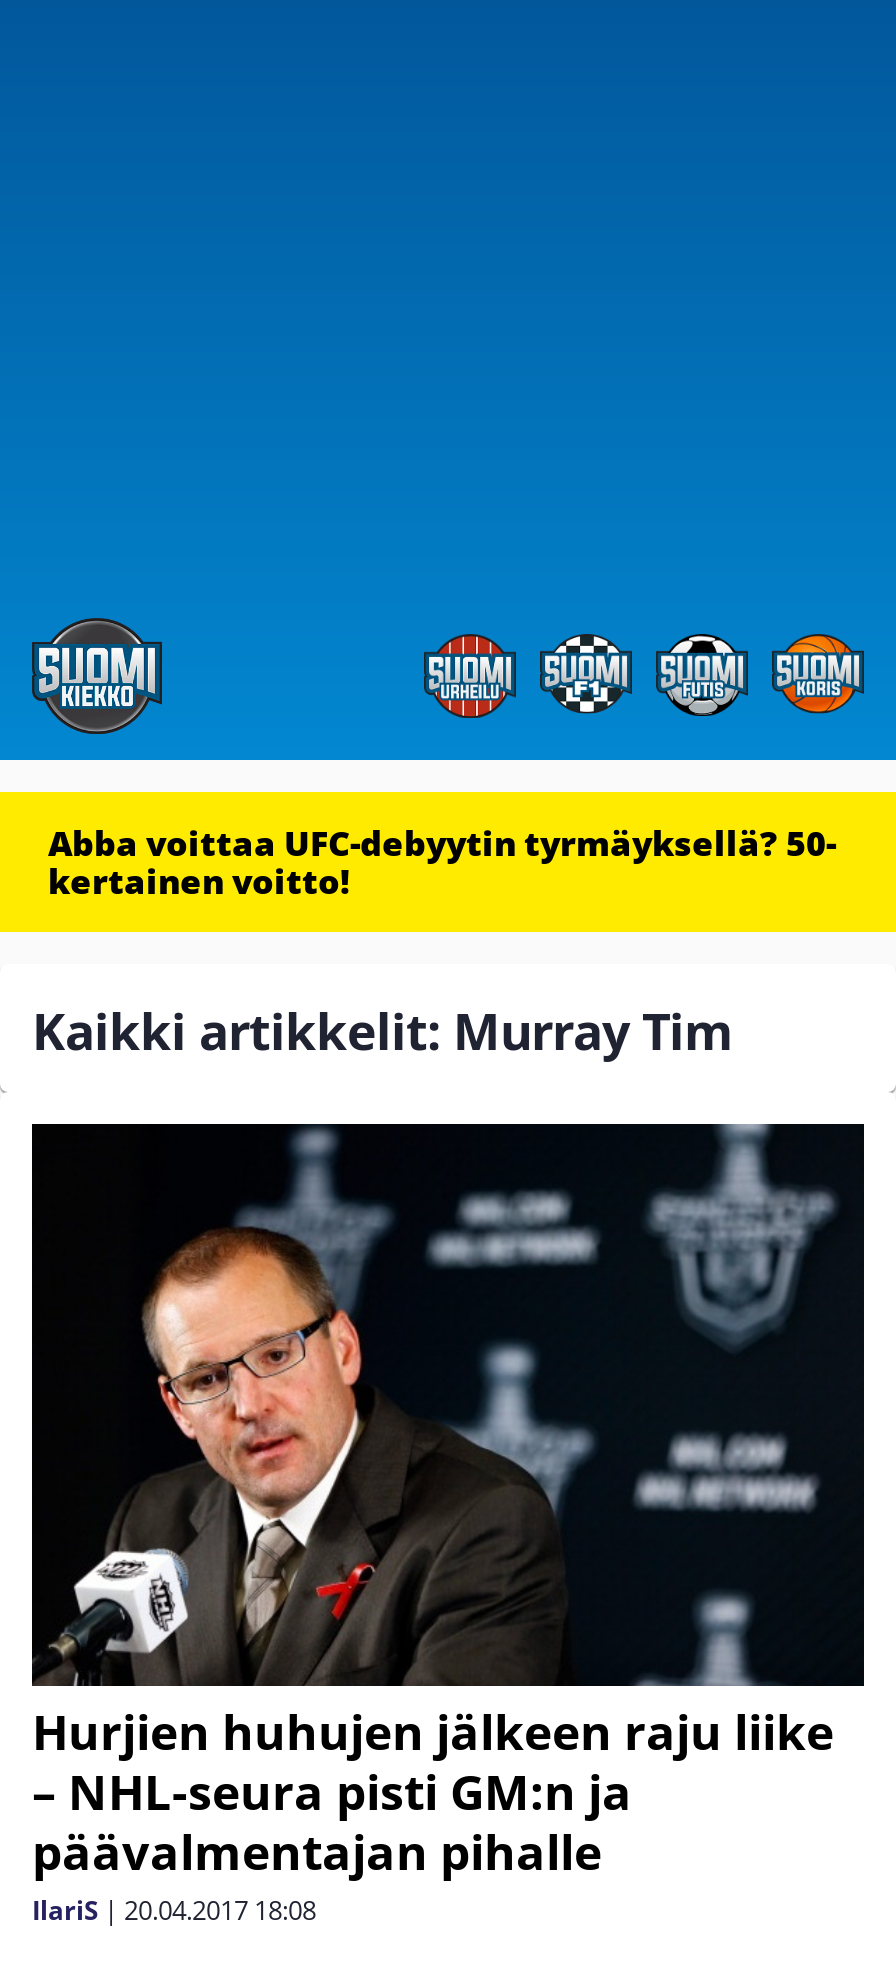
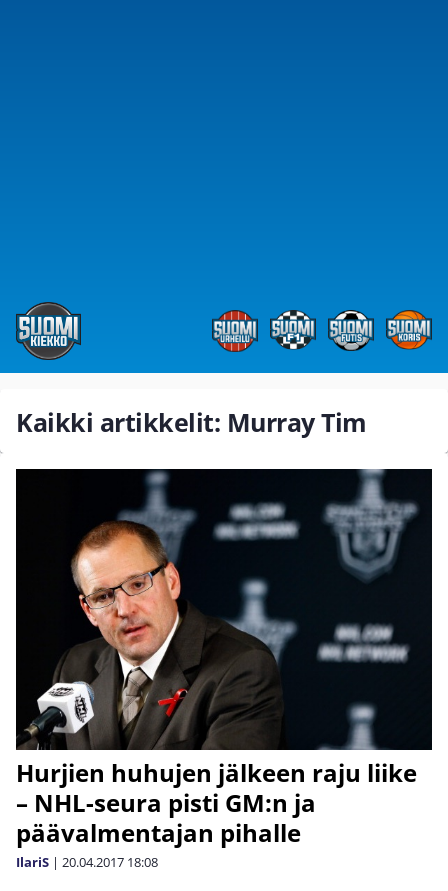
[48,820,836,904] Abba voittaa UFC-debyytin tyrmäyksellä? 50- | kertainen voitto! -> none

